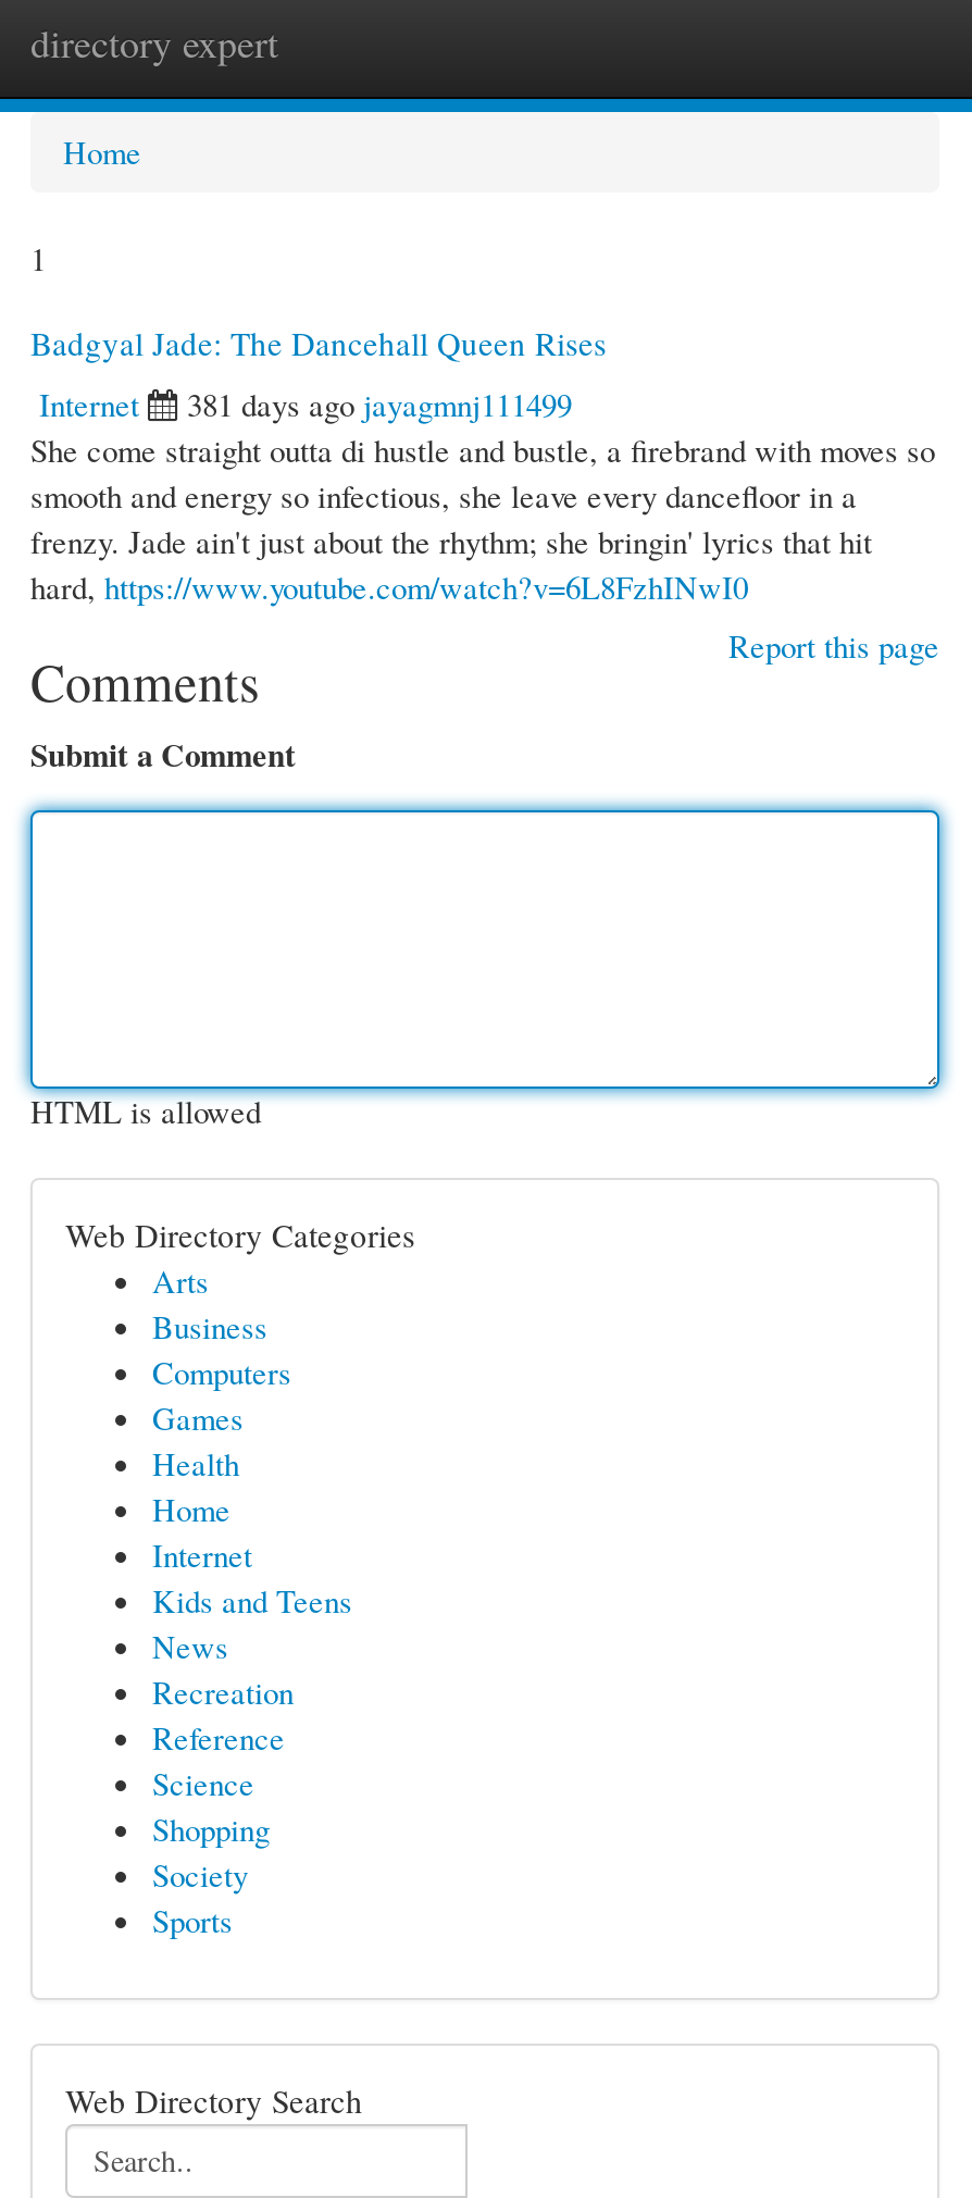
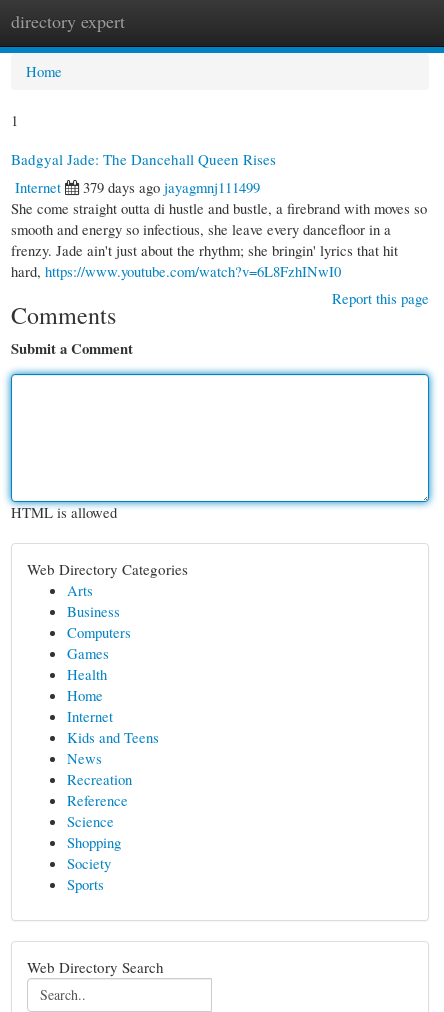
[187,382,572,425] 381 days ago jayagmnj111499 -> [83,177,260,197] 379 days ago jayagmnj111499

